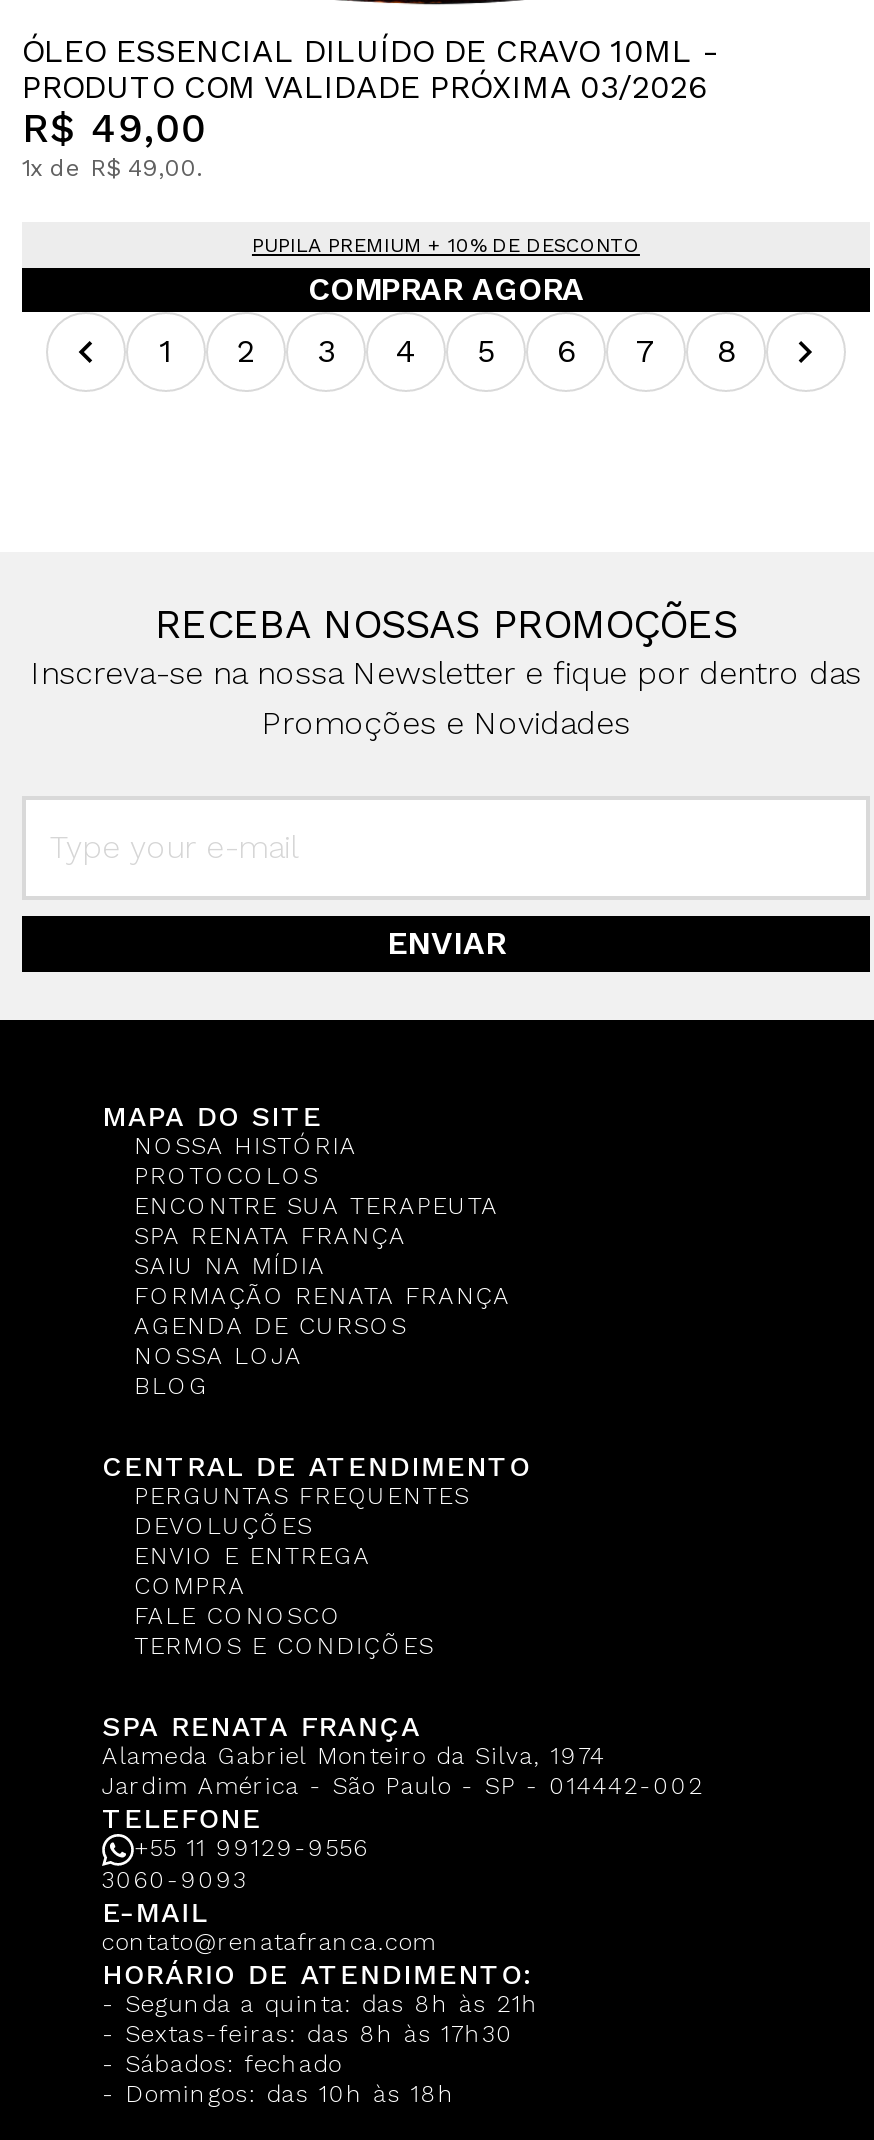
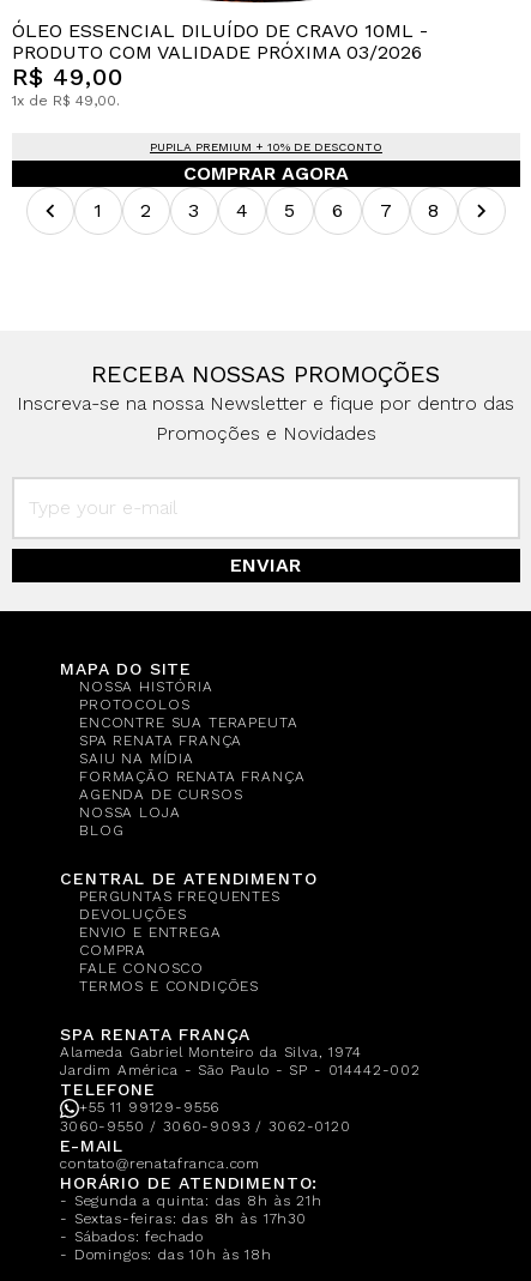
[102,1866,247,1894] 3060-9093 -> [60,1118,351,1135] 3060-9550 / 3060-9093 / 3062-0120

